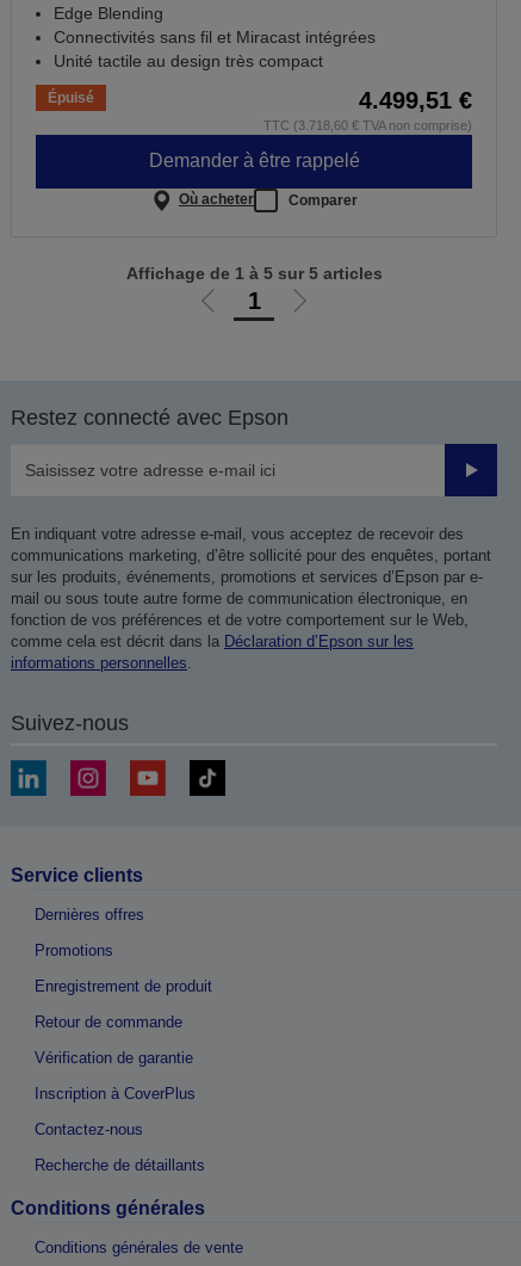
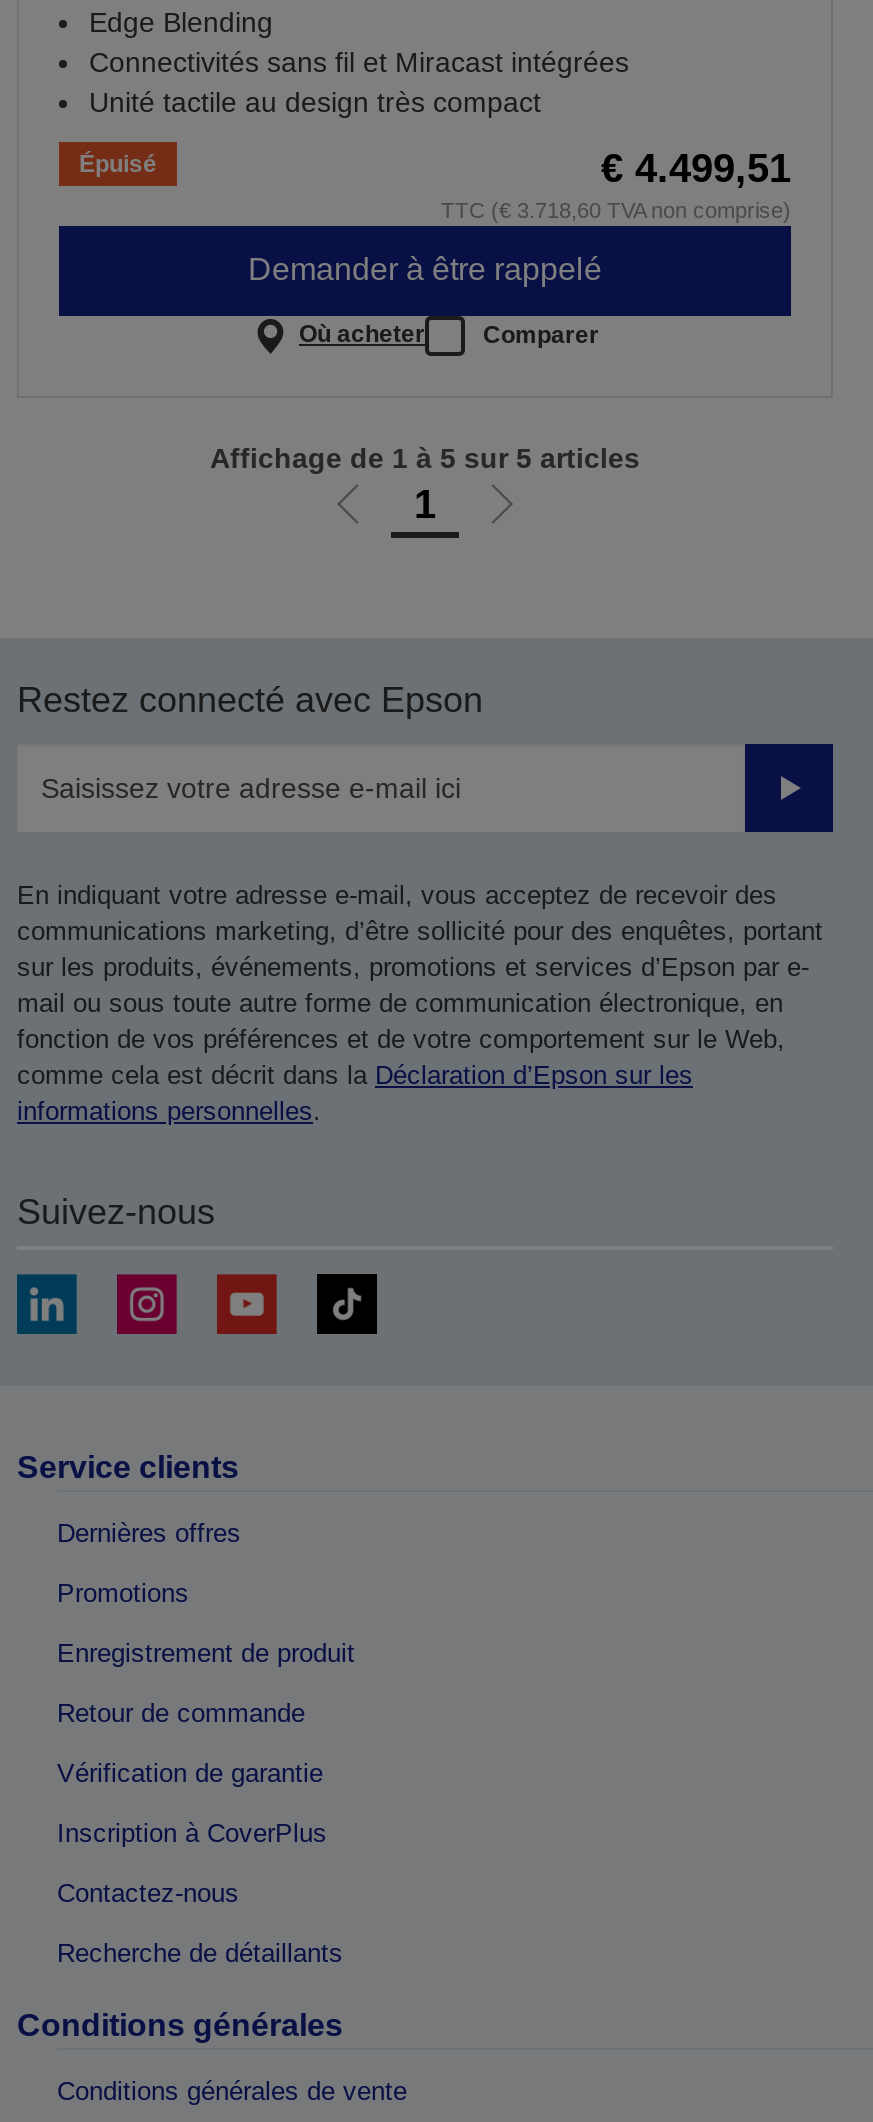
[359,87,472,113] 4.499,51 € -> [601,145,791,189] € 4.499,51
[263,118,472,132] TTC (3.718,60 € TVA non comprise) -> [441,197,791,221] TTC (€ 3.718,60 TVA non comprise)

